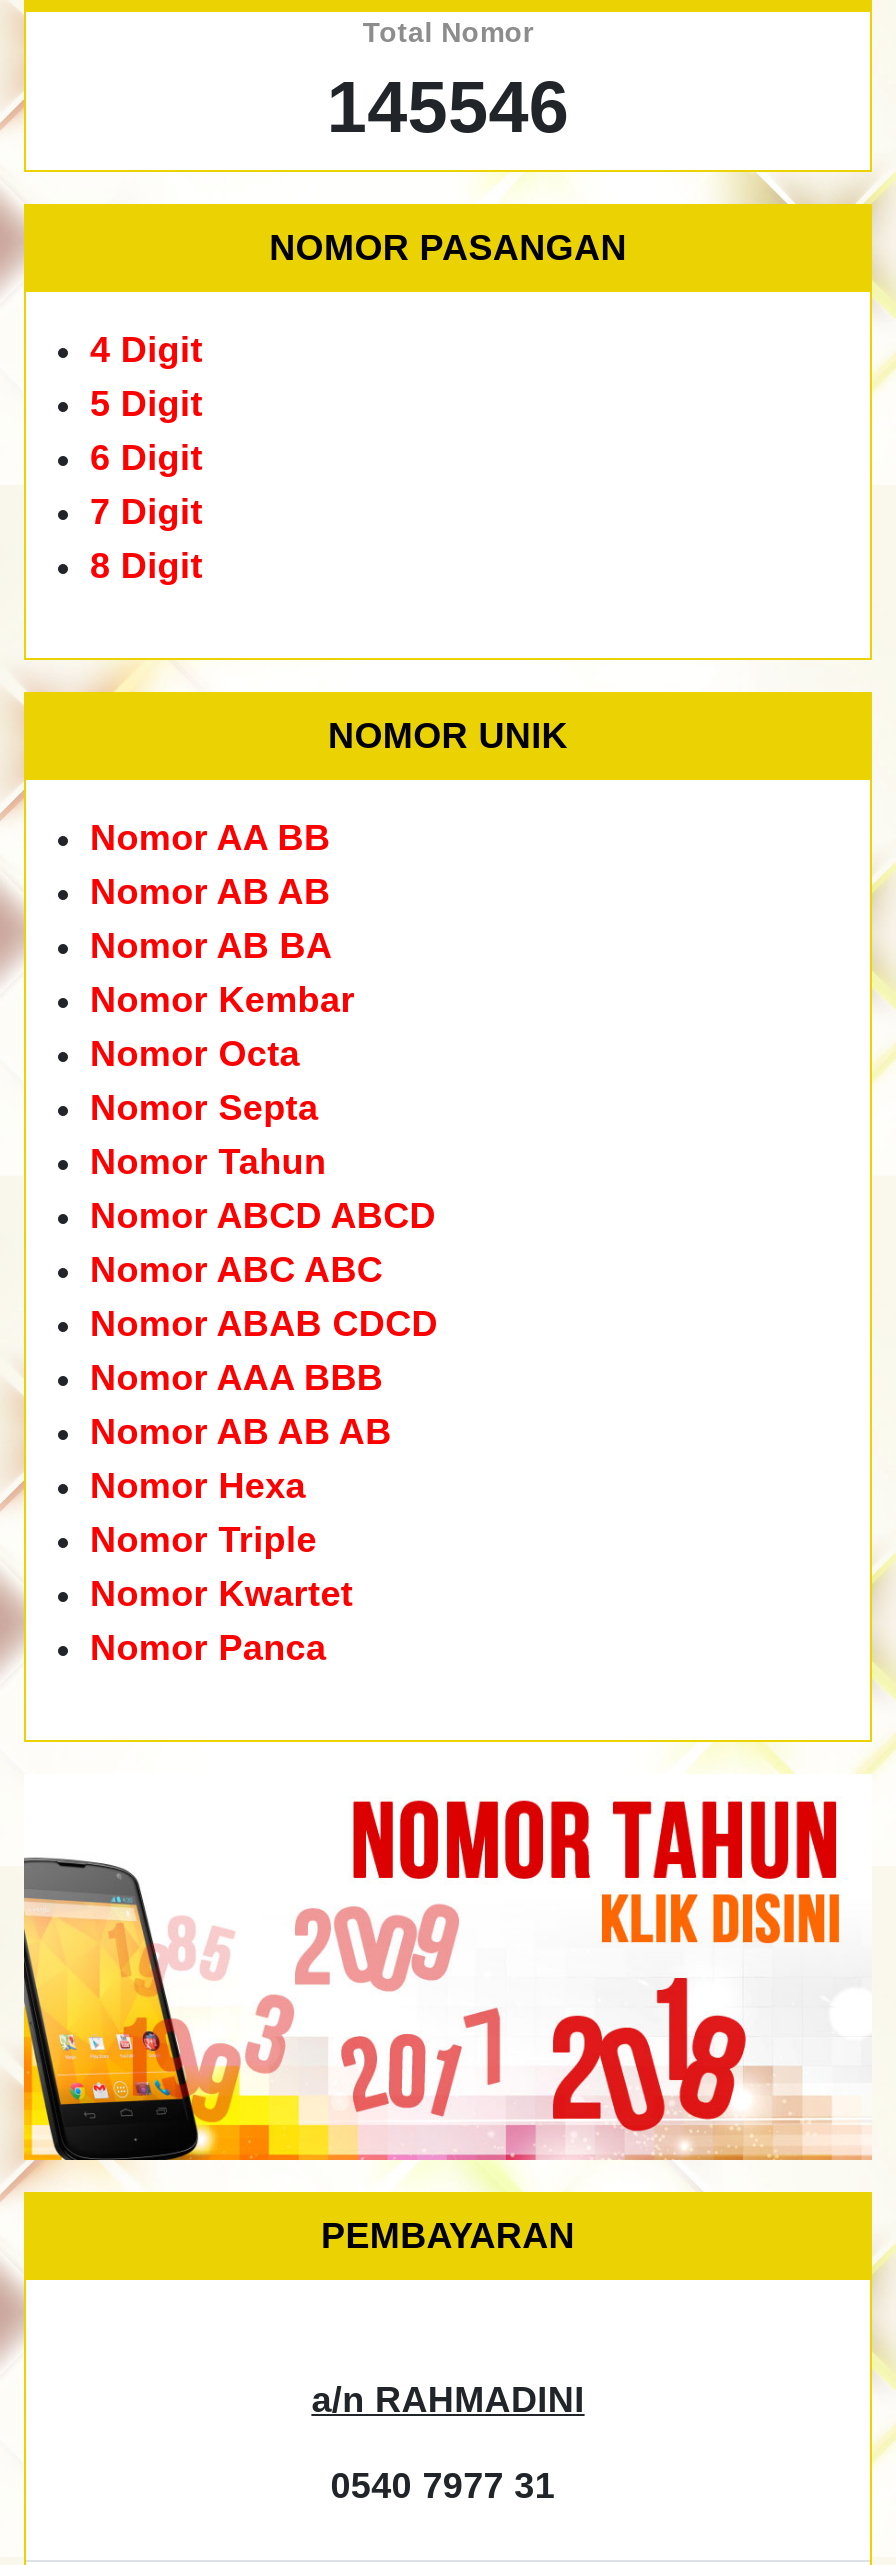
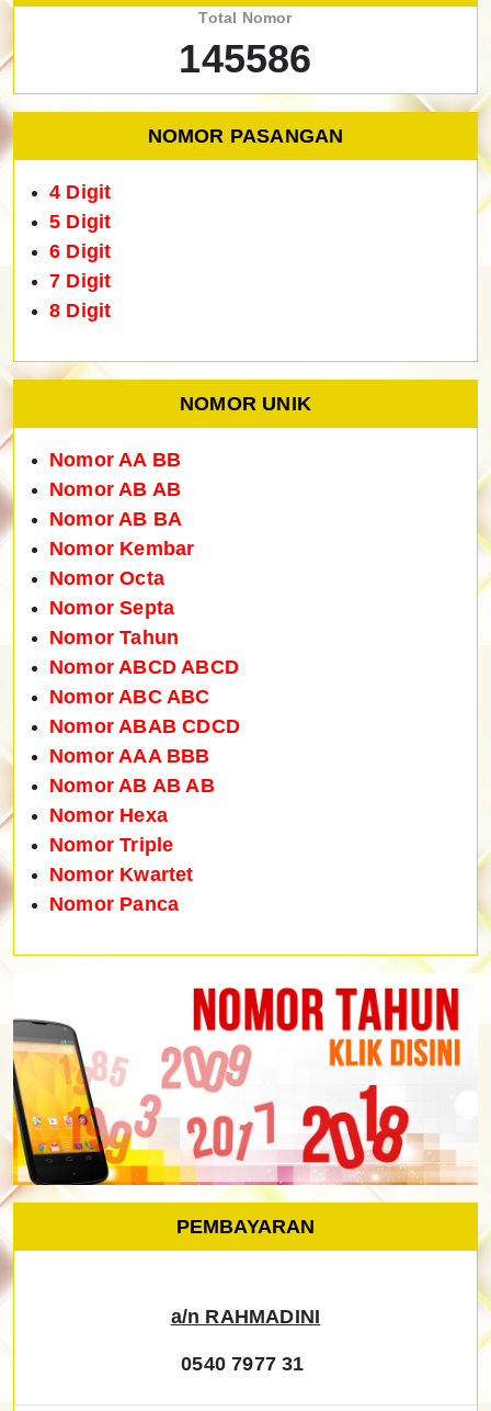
[327,65,569,147] 145546 -> [179,36,312,81] 145586

